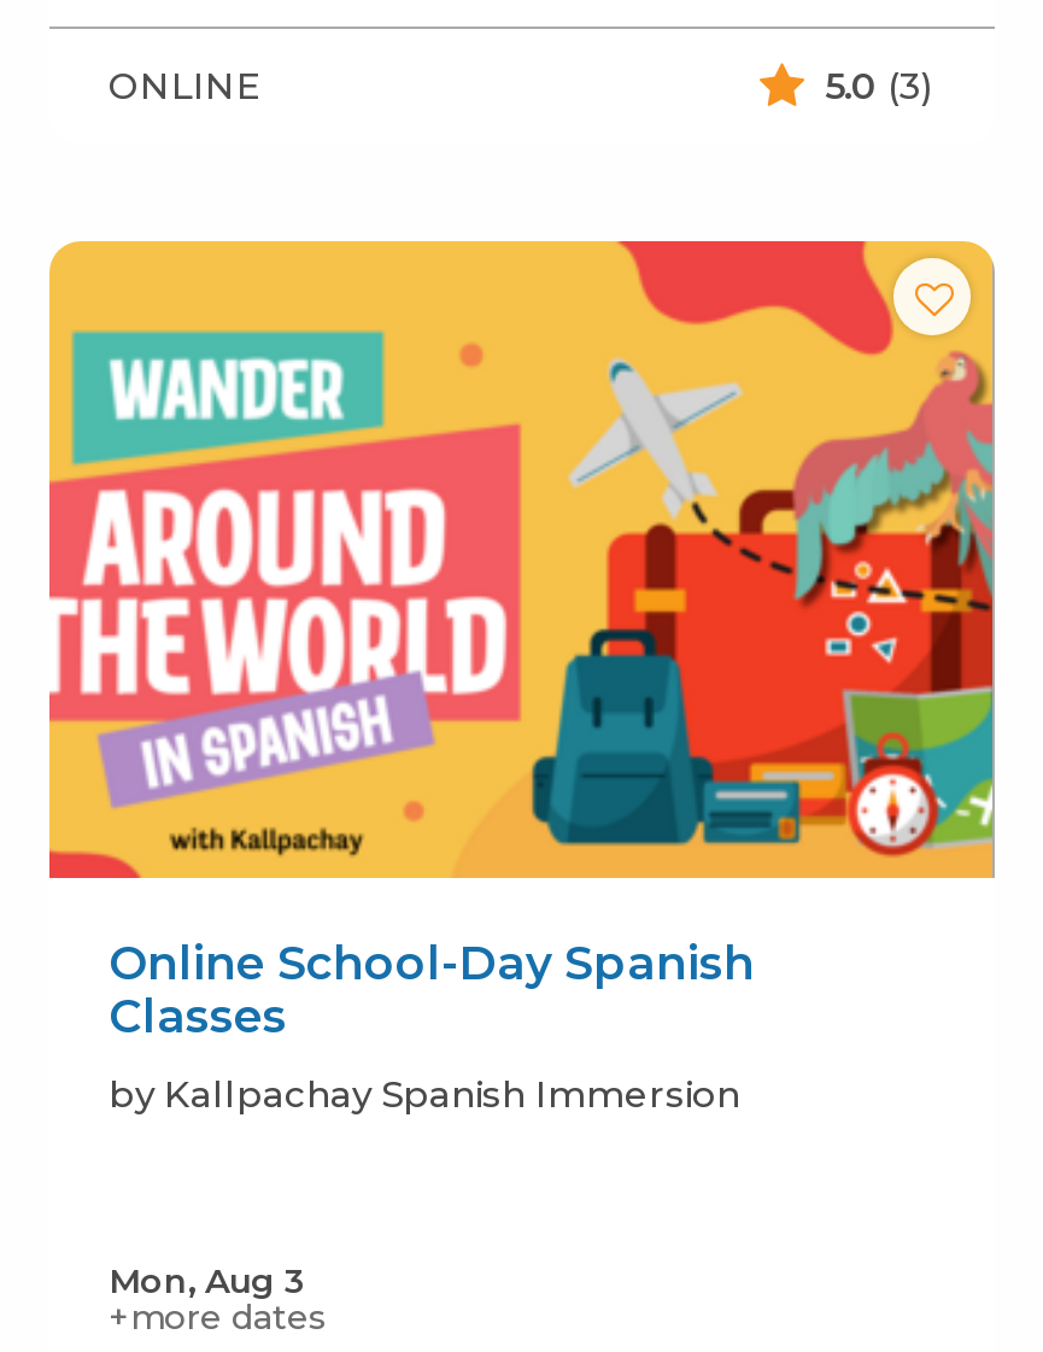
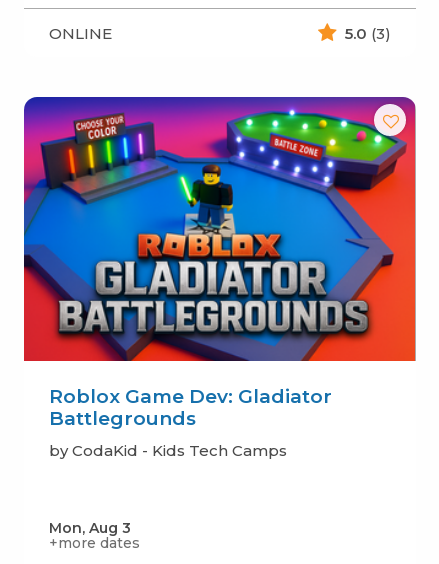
[47,239,995,1045] [image] | Online School-Day Spanish | Classes -> [23,96,416,430] [image] | Roblox Game Dev: Gladiator | Battlegrounds
[109,1071,740,1117] by Kallpachay Spanish Immersion -> [48,441,286,460] by CodaKid - Kids Tech Camps

